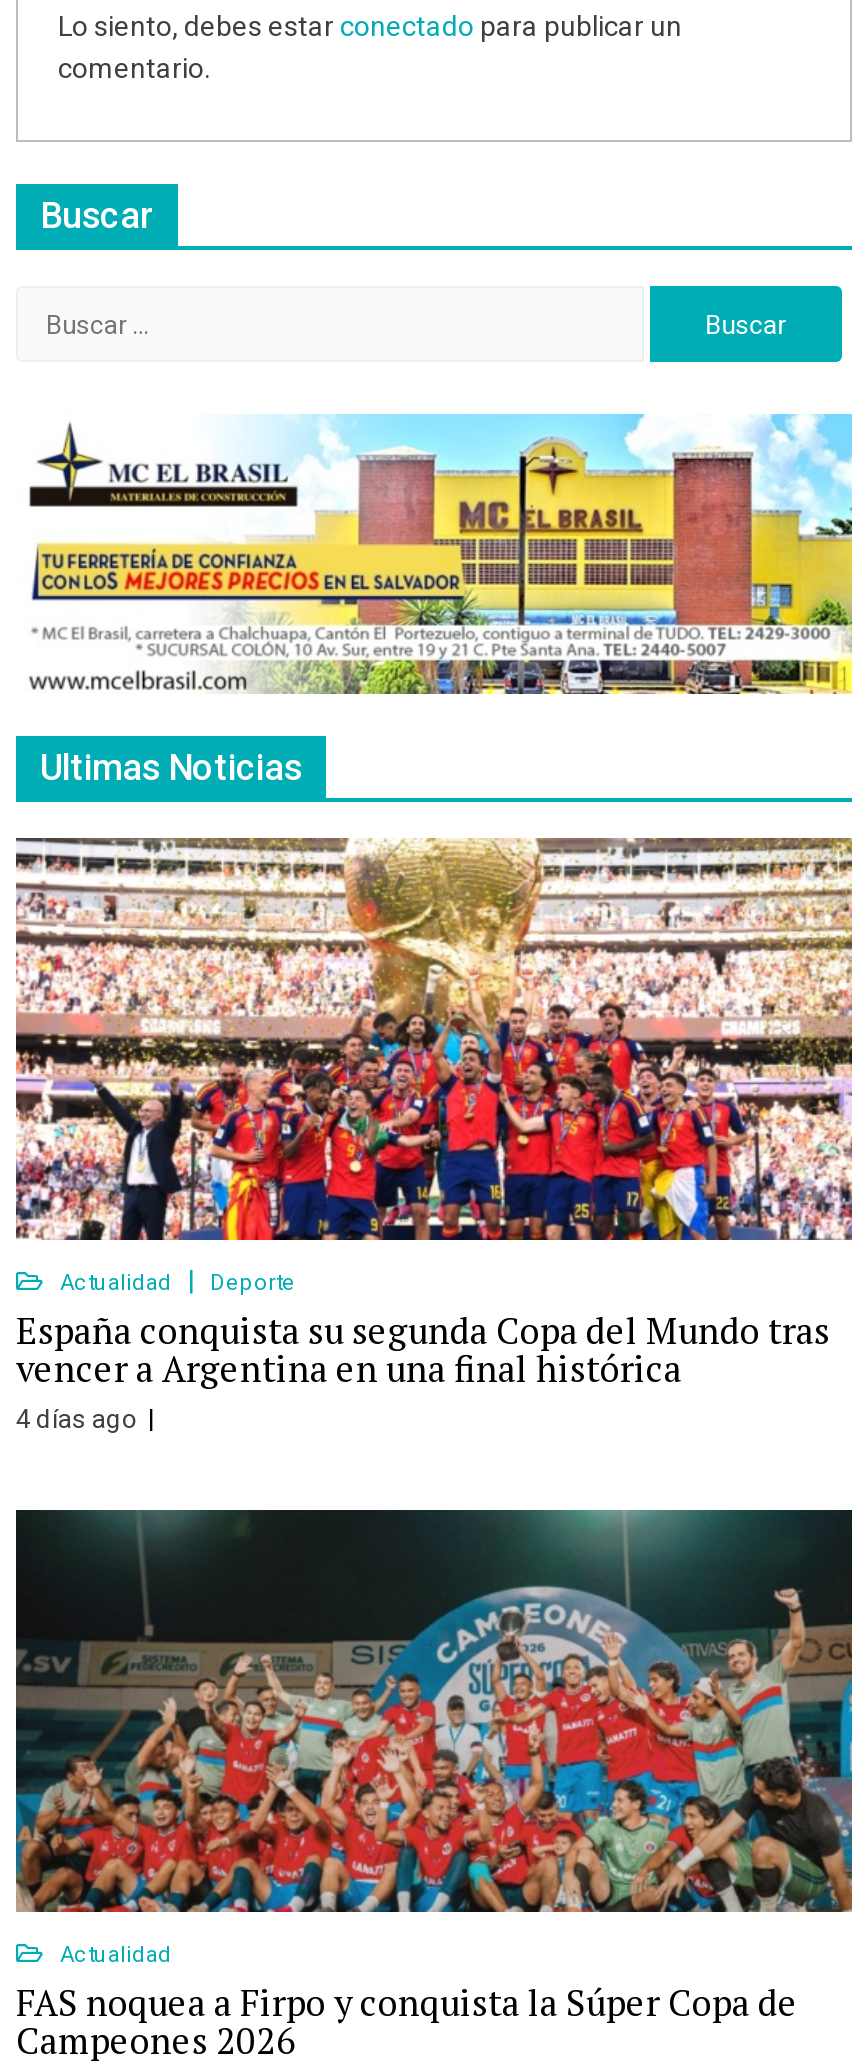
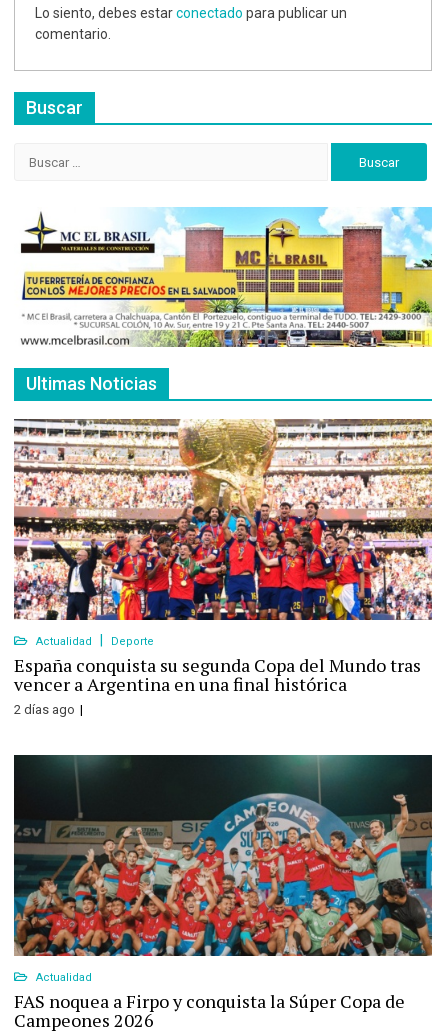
[16,1405,138,1435] 4 días ago -> [14,702,75,717] 2 días ago

